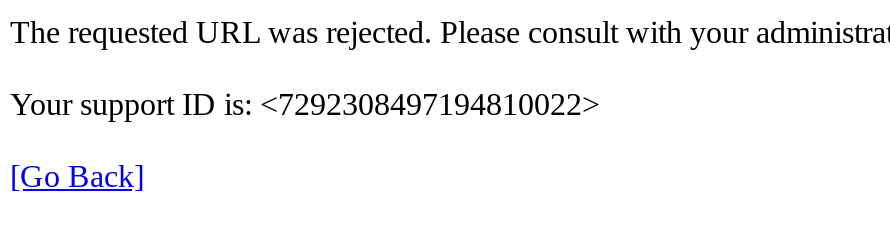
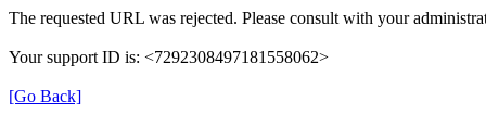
[10,87,600,121] Your support ID is: <7292308497194810022> -> [9,48,329,66] Your support ID is: <7292308497181558062>

